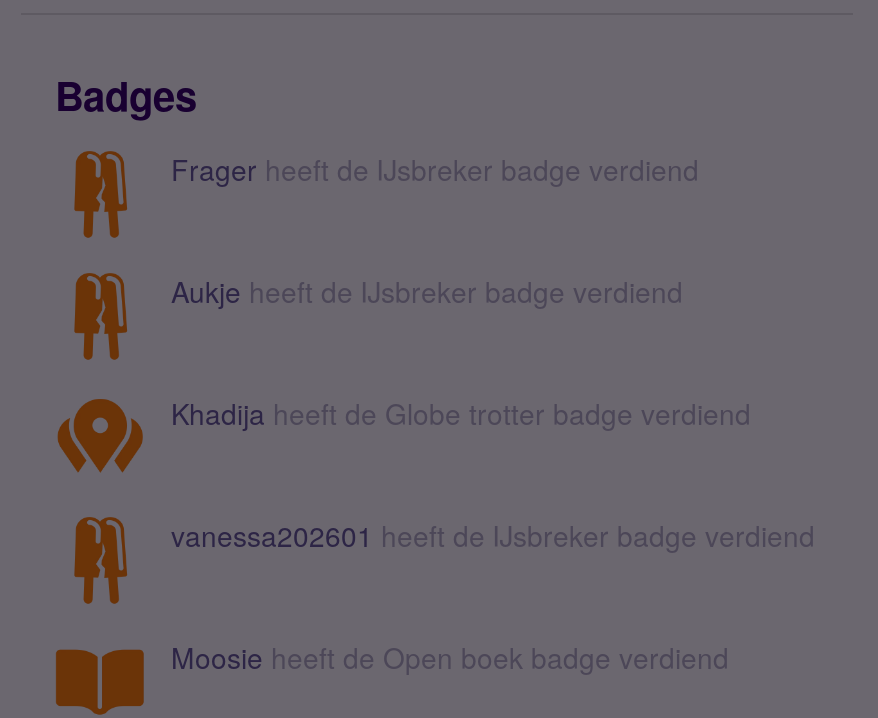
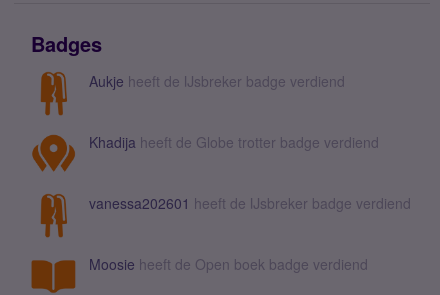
[171,148,699,188] Frager heeft de IJsbreker badge verdiend -> none

